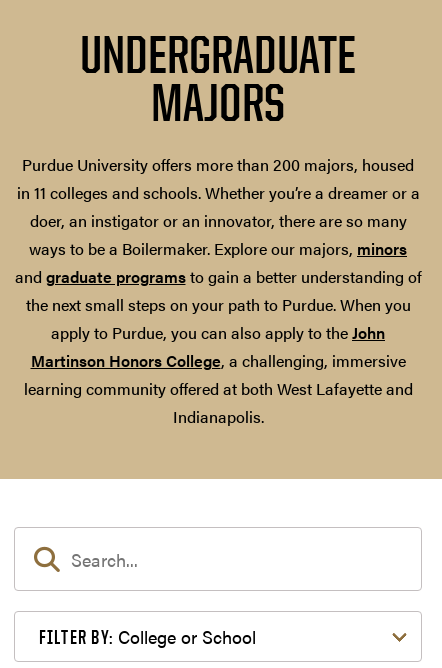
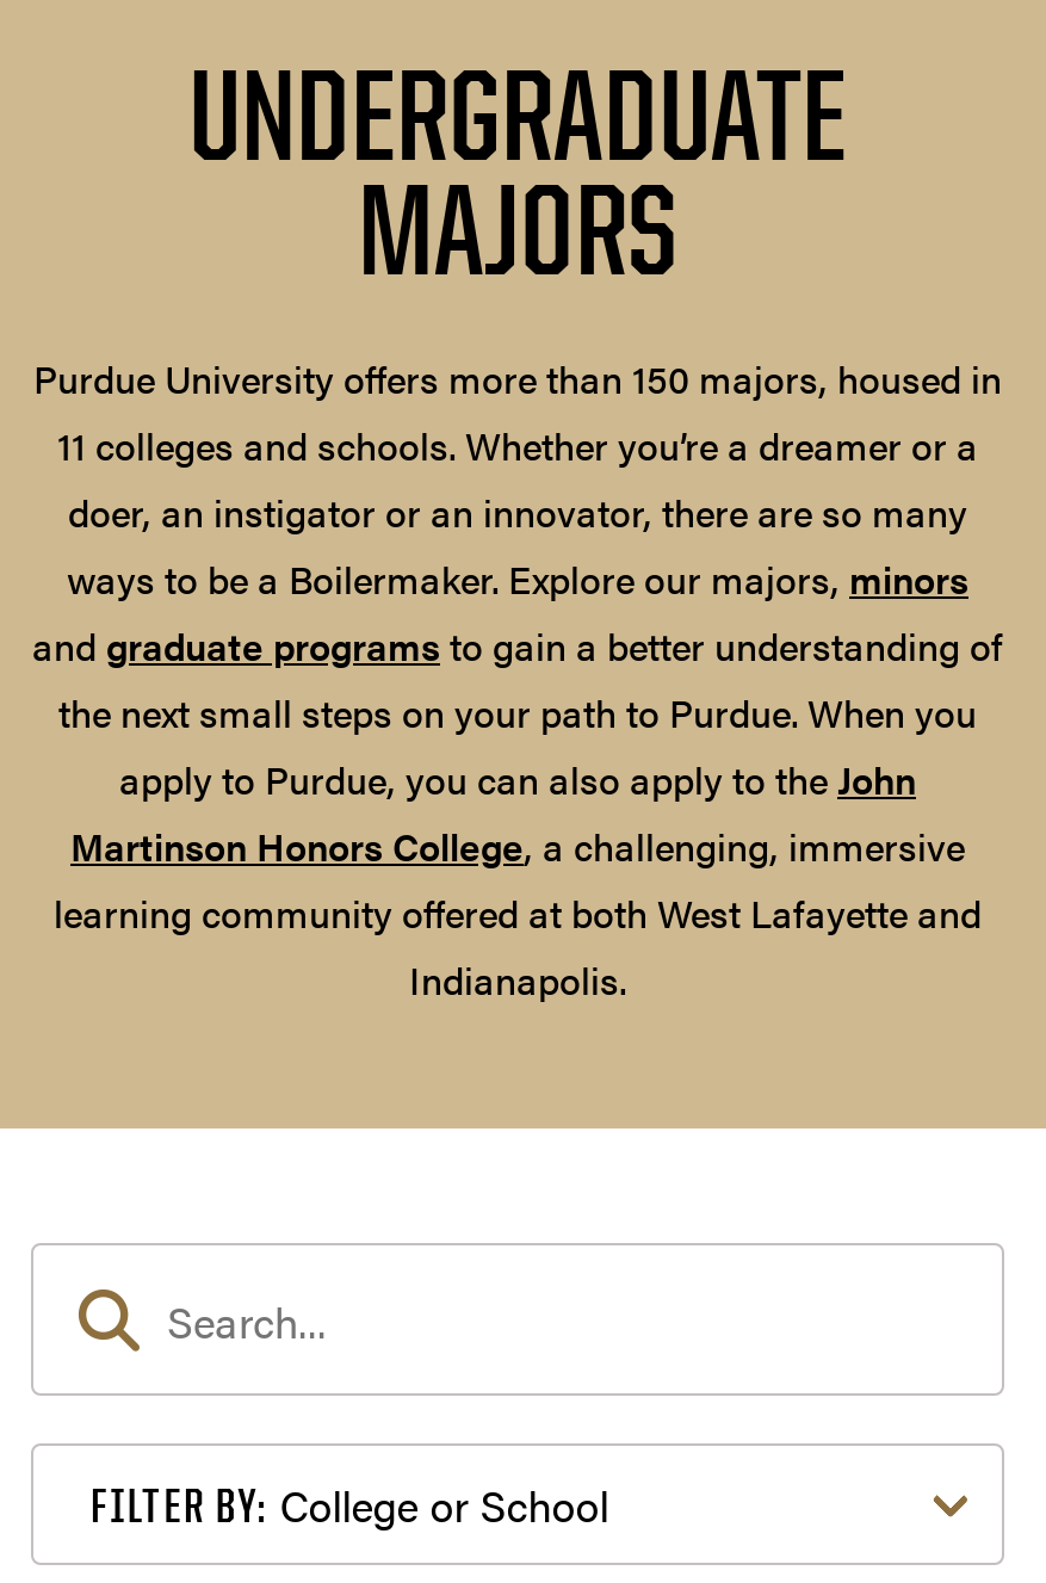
[16,153,419,204] Purdue University offers more than 200 majors, housed | in 11 colleges and schools. Whether you’re a dreamer or a -> [33,351,1002,473] Purdue University offers more than 150 majors, housed in | 11 colleges and schools. Whether you’re a dreamer or a

